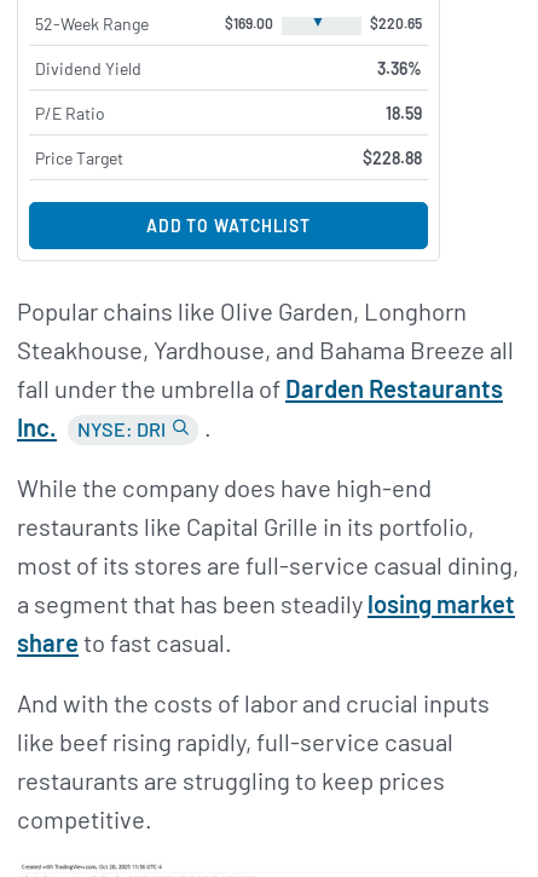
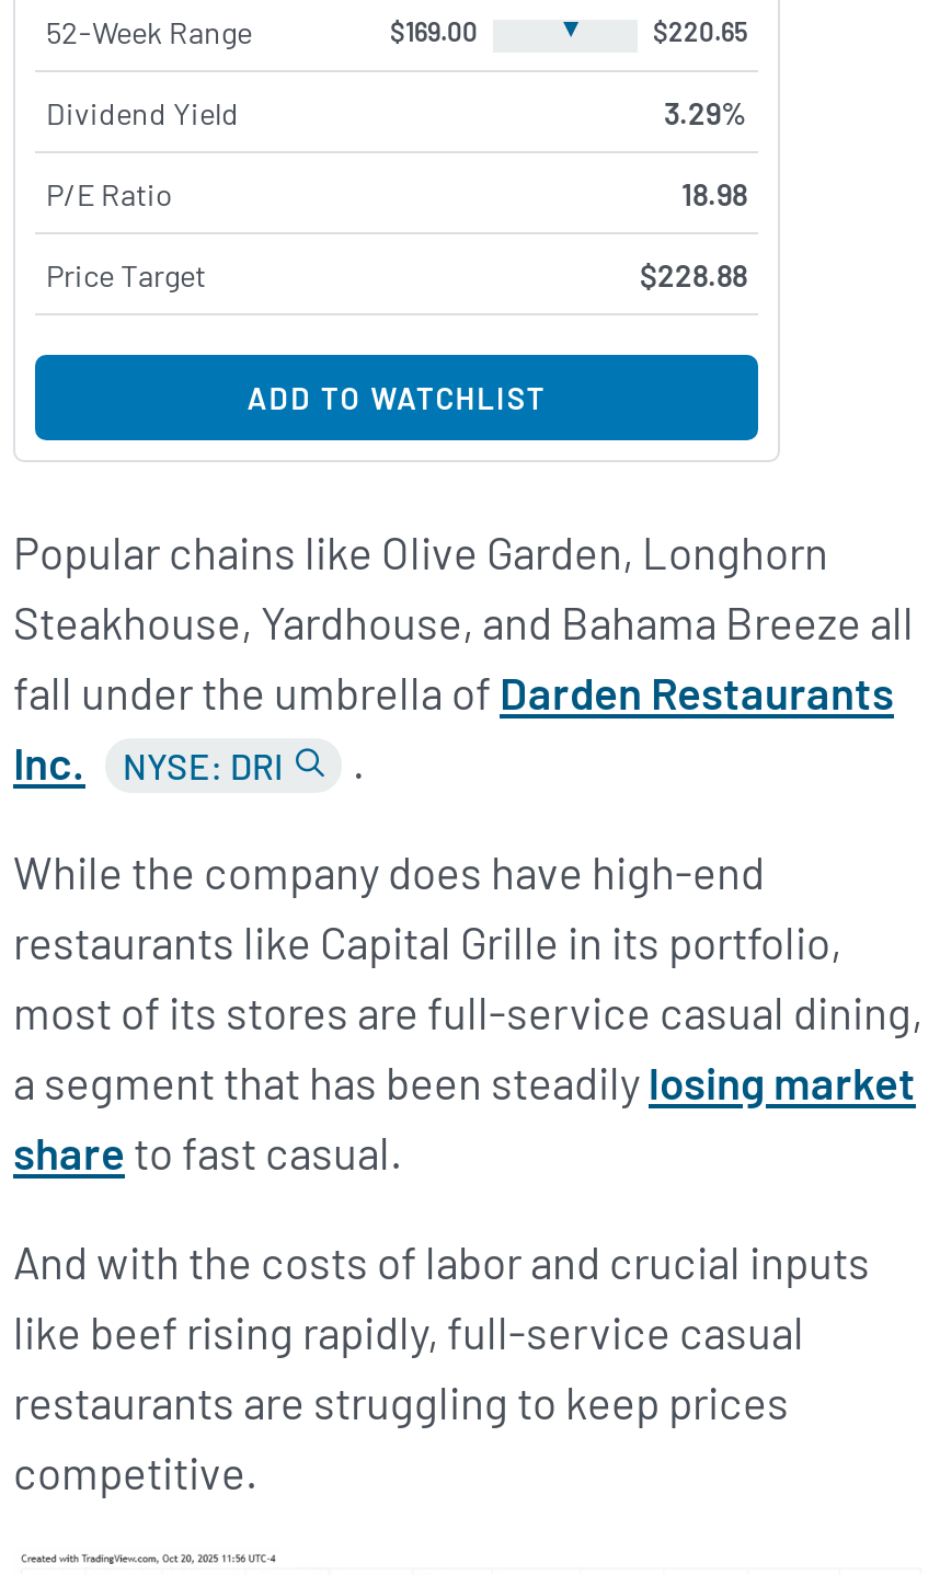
[377,59,422,79] 3.36% -> [664,93,747,130] 3.29%
[386,103,422,124] 18.59 -> [681,174,747,211] 18.98

